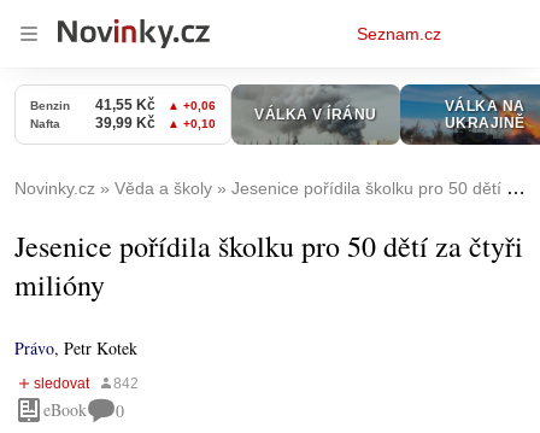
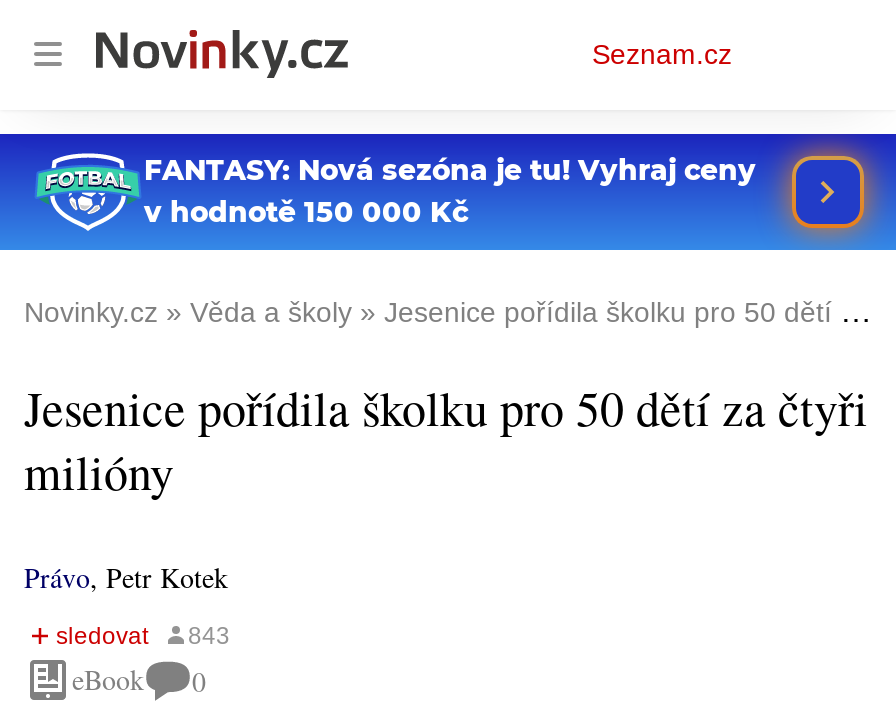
[4,82,536,151] [image] -> [6,132,890,252] [image]

